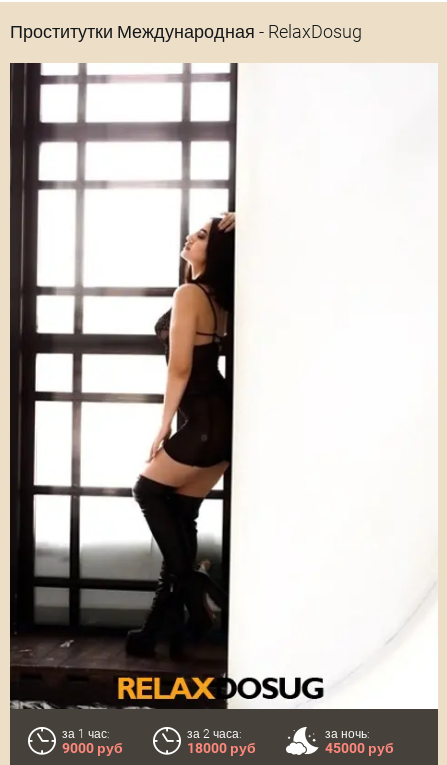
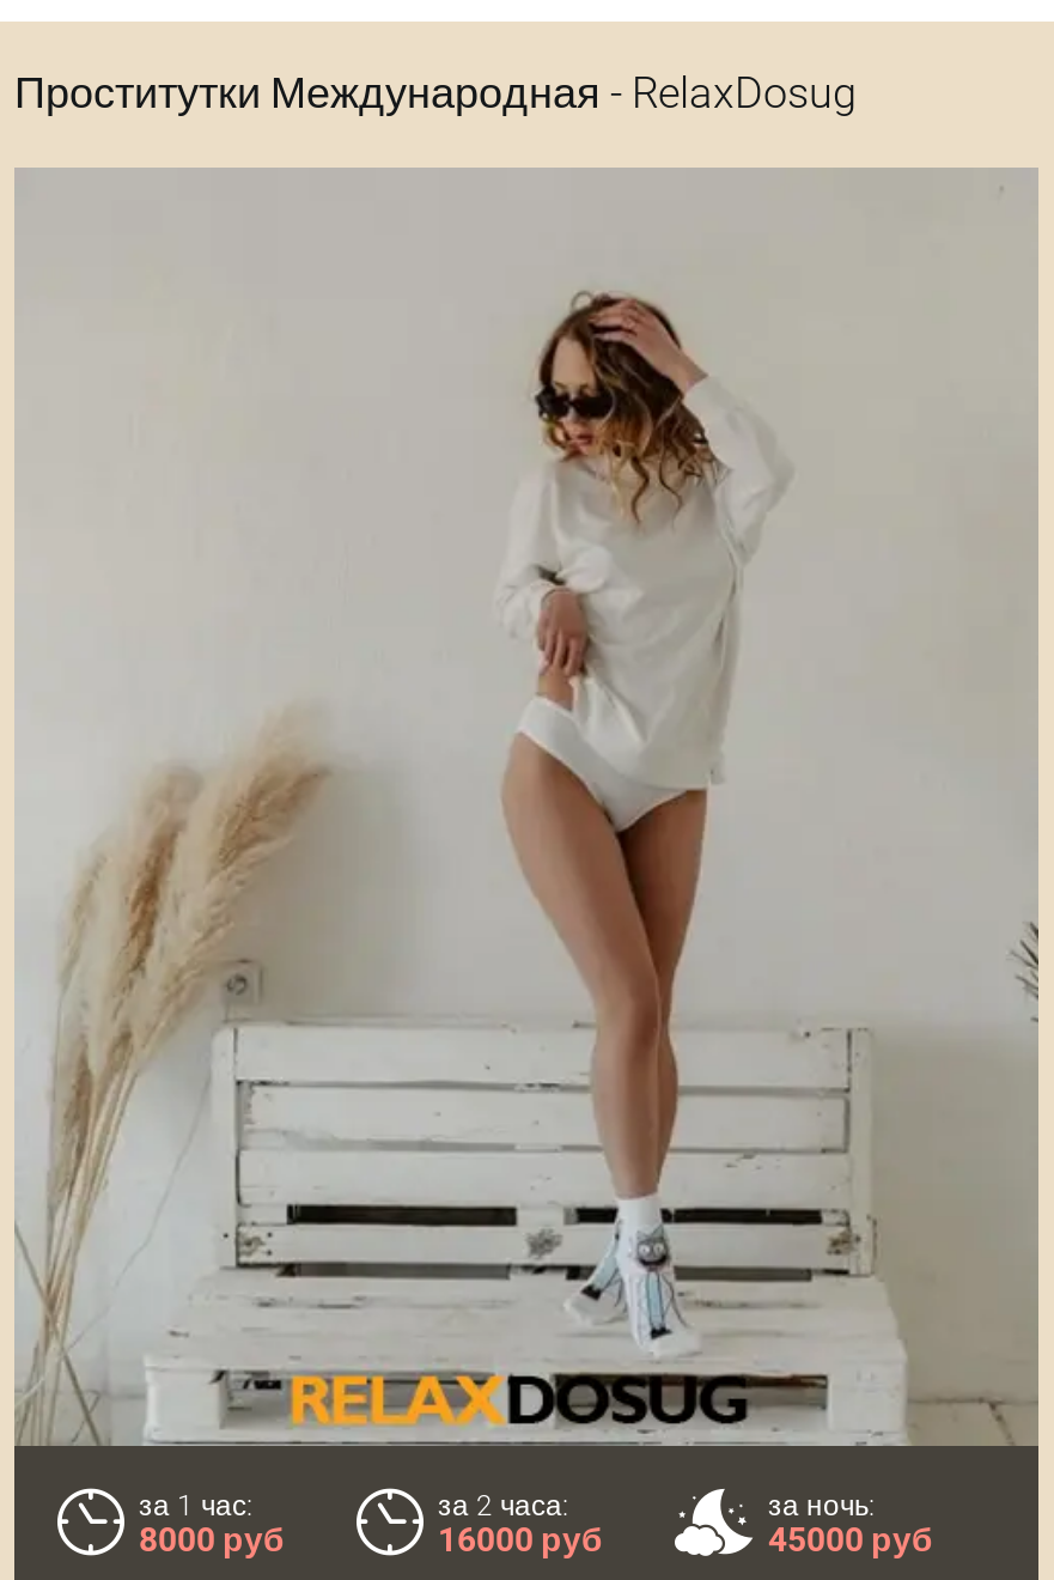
[9,62,438,755] [image] | 9000 руб -> [14,168,1041,1558] [image] | 8000 руб
[187,739,256,755] 18000 руб -> [438,1520,603,1558] 16000 руб

